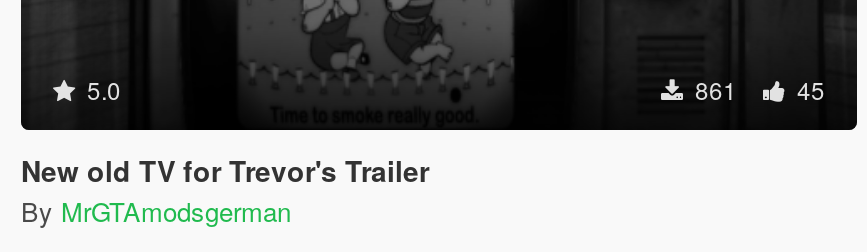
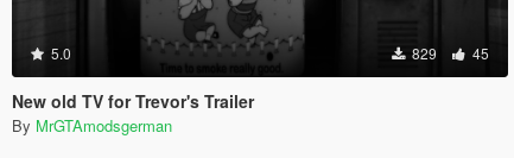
[689,72,825,106] 861 45 -> [408,43,489,63] 829 45

